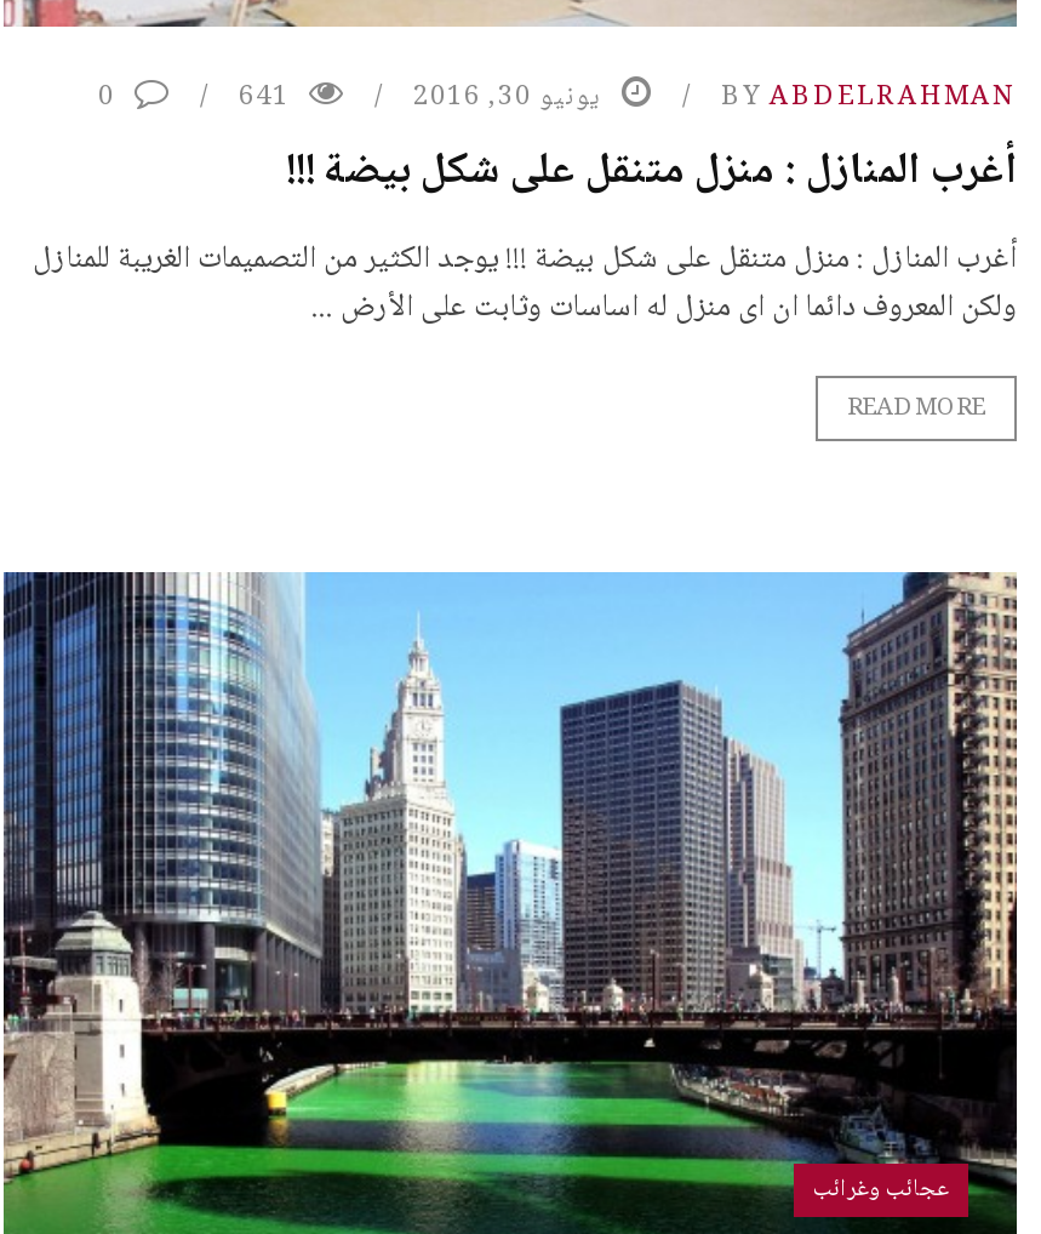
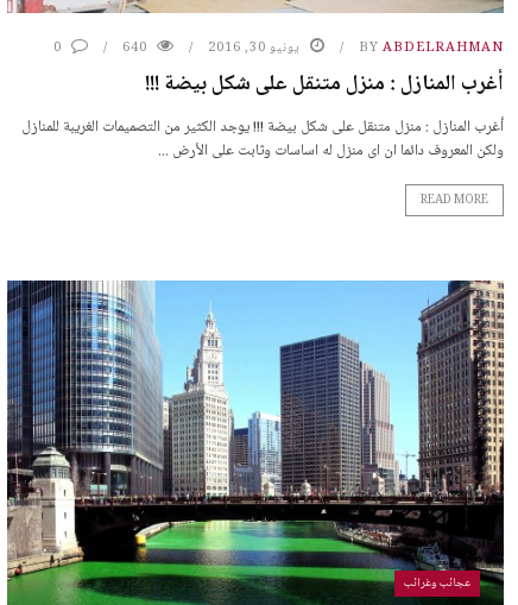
[239,74,290,120] 641 -> [122,36,147,59] 640

